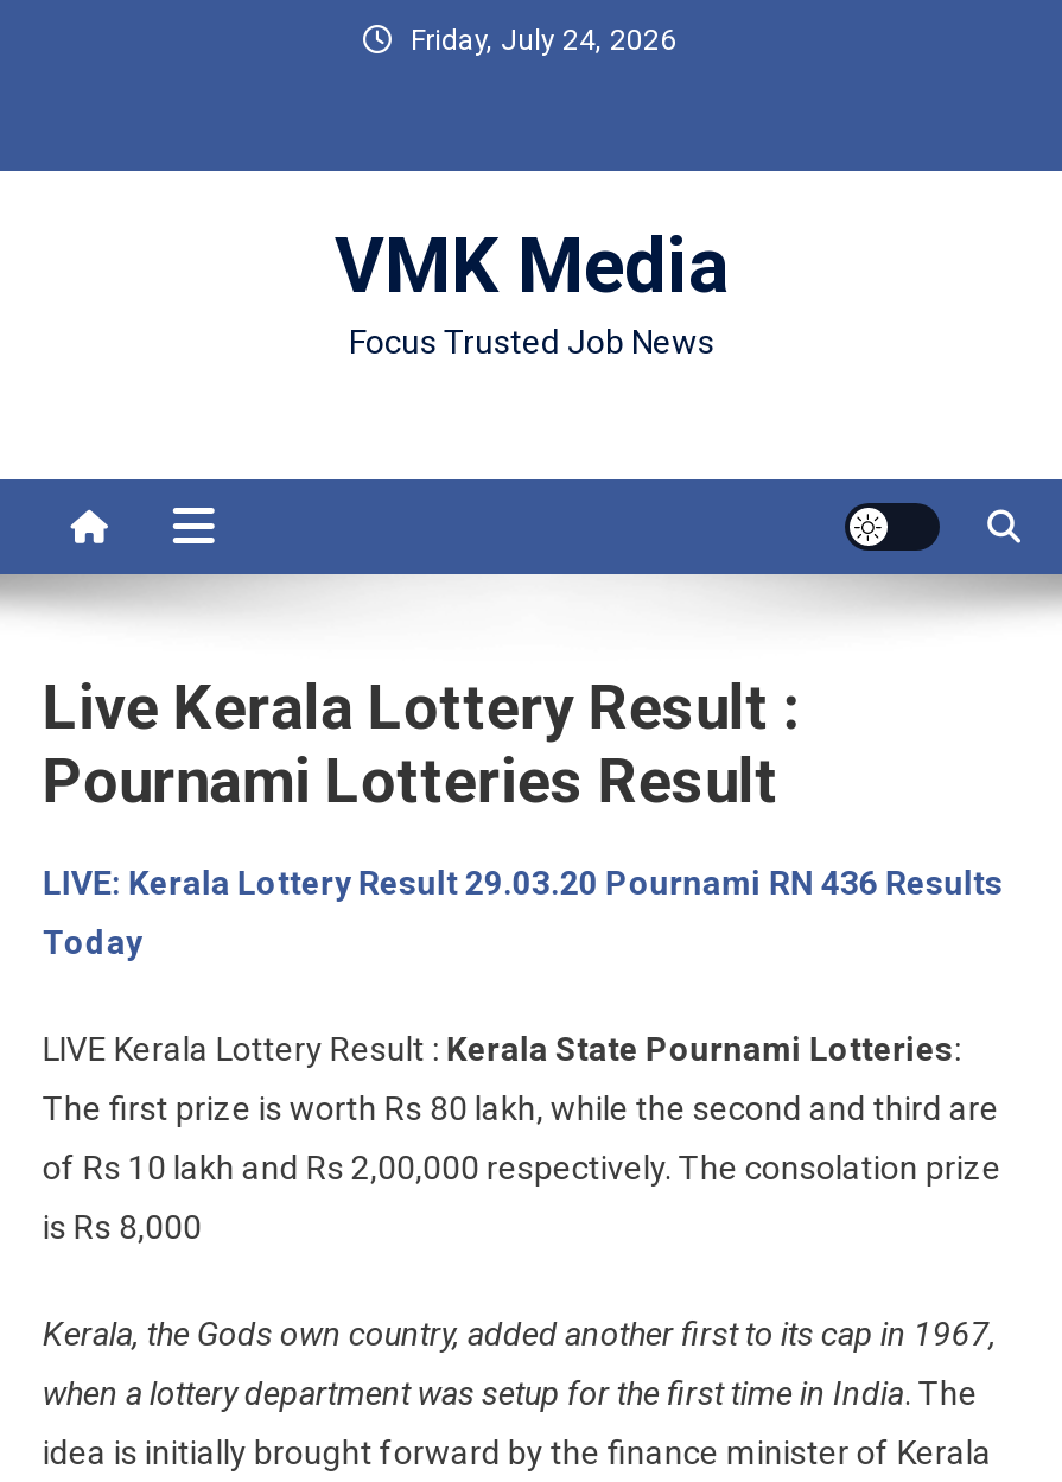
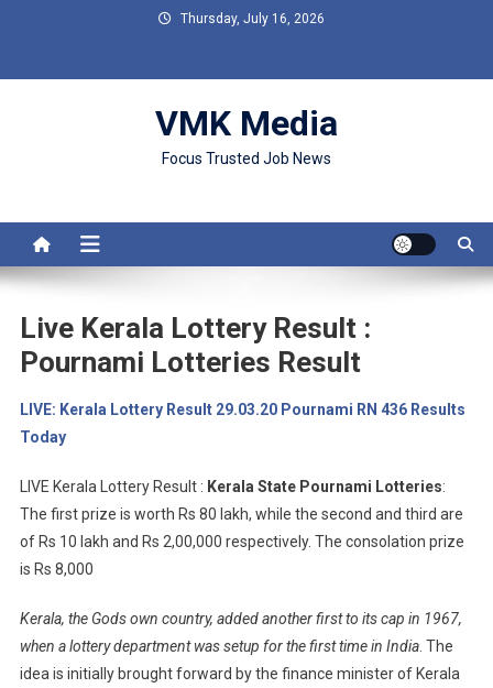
[411,24,676,57] Friday, July 24, 2026 -> [180,11,324,26] Thursday, July 16, 2026

